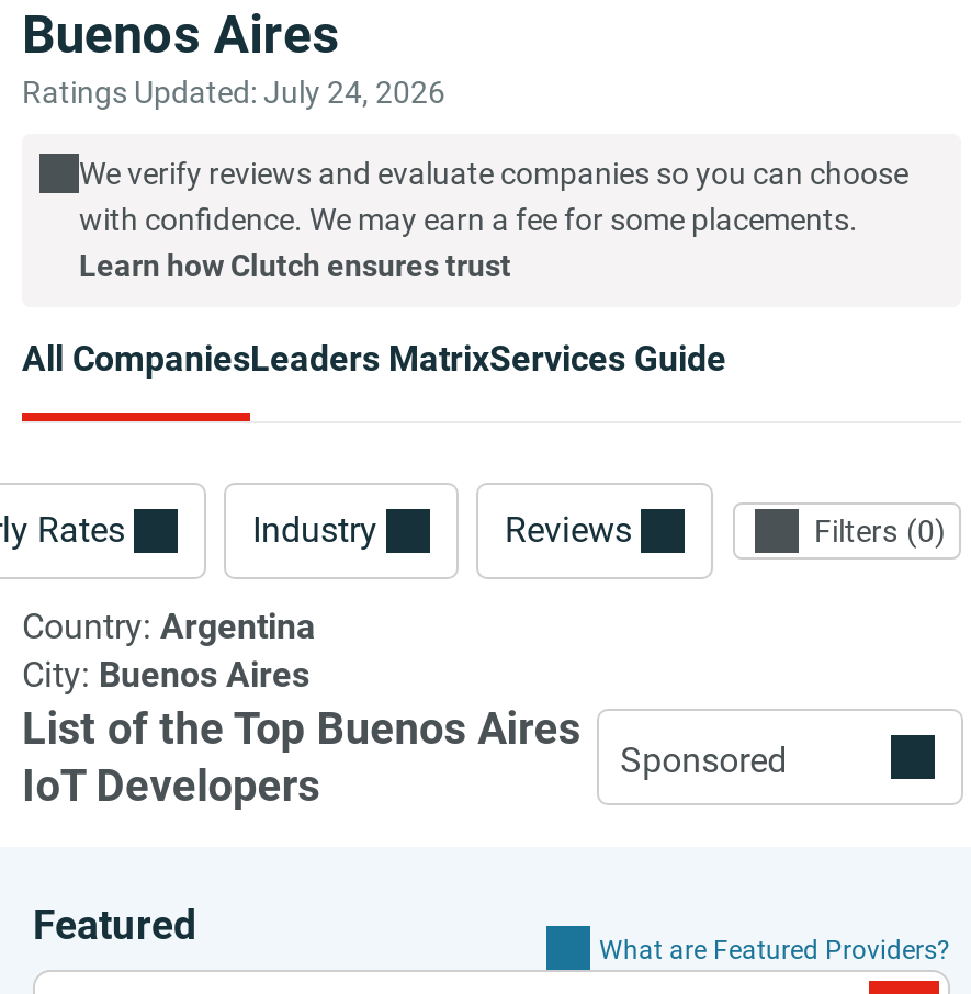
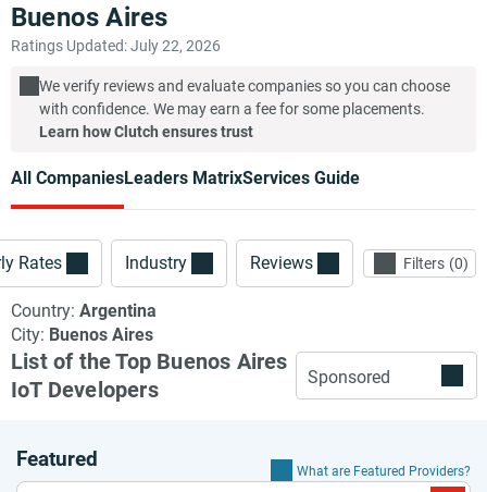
[22,75,445,110] Ratings Updated: July 24, 2026 -> [11,37,221,54] Ratings Updated: July 22, 2026

